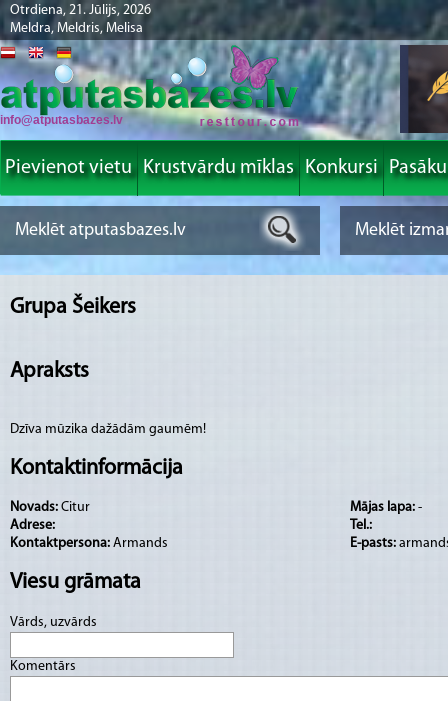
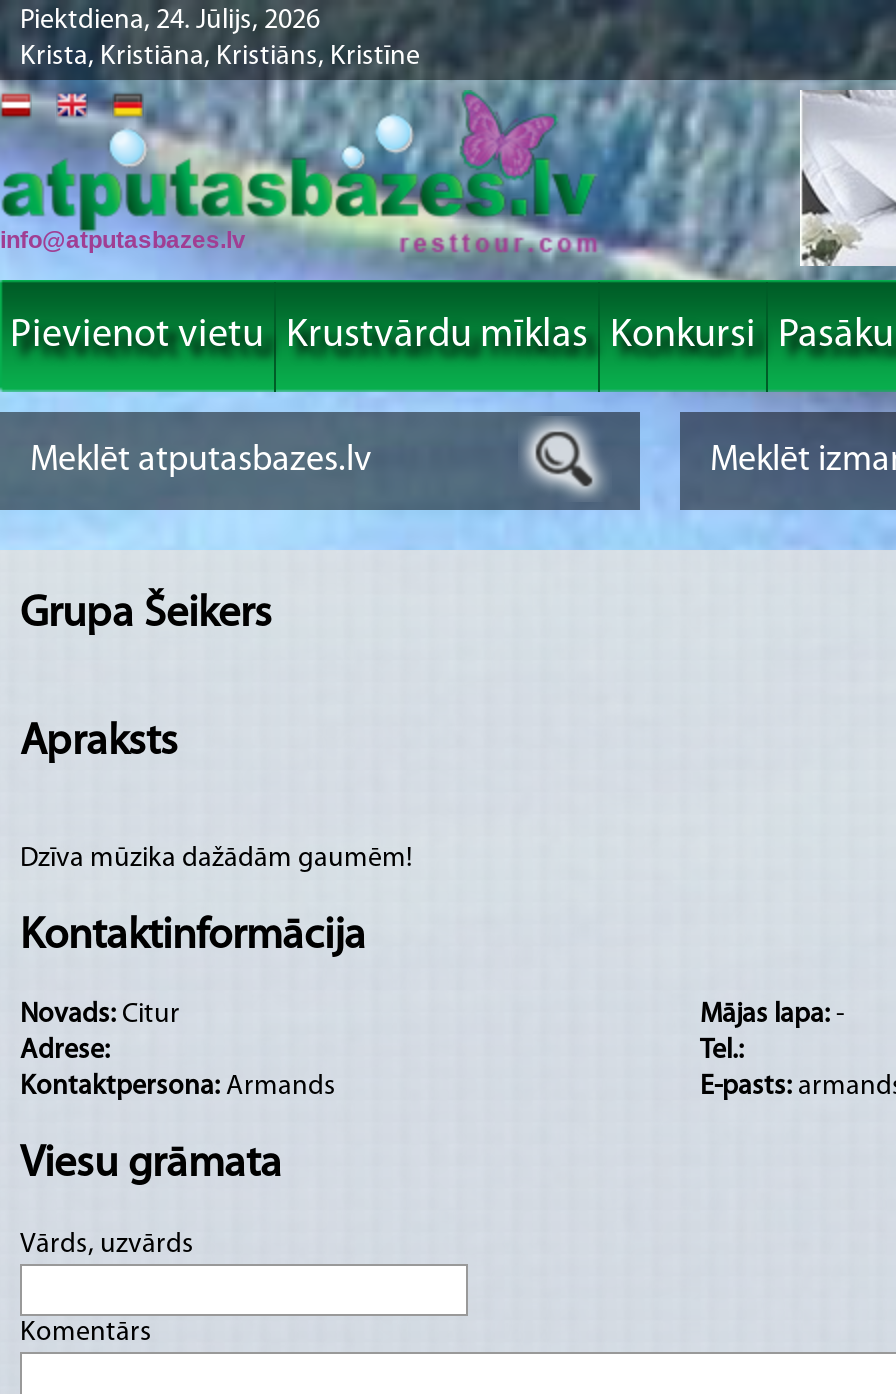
[10,3,151,36] Otrdiena, 21. Jūlijs, 2026 | Meldra, Meldris, Melisa -> [20,6,420,72] Piektdiena, 24. Jūlijs, 2026 | Krista, Kristiāna, Kristiāns, Kristīne
[399,44,445,134] [image] -> [798,88,890,268] [image]

